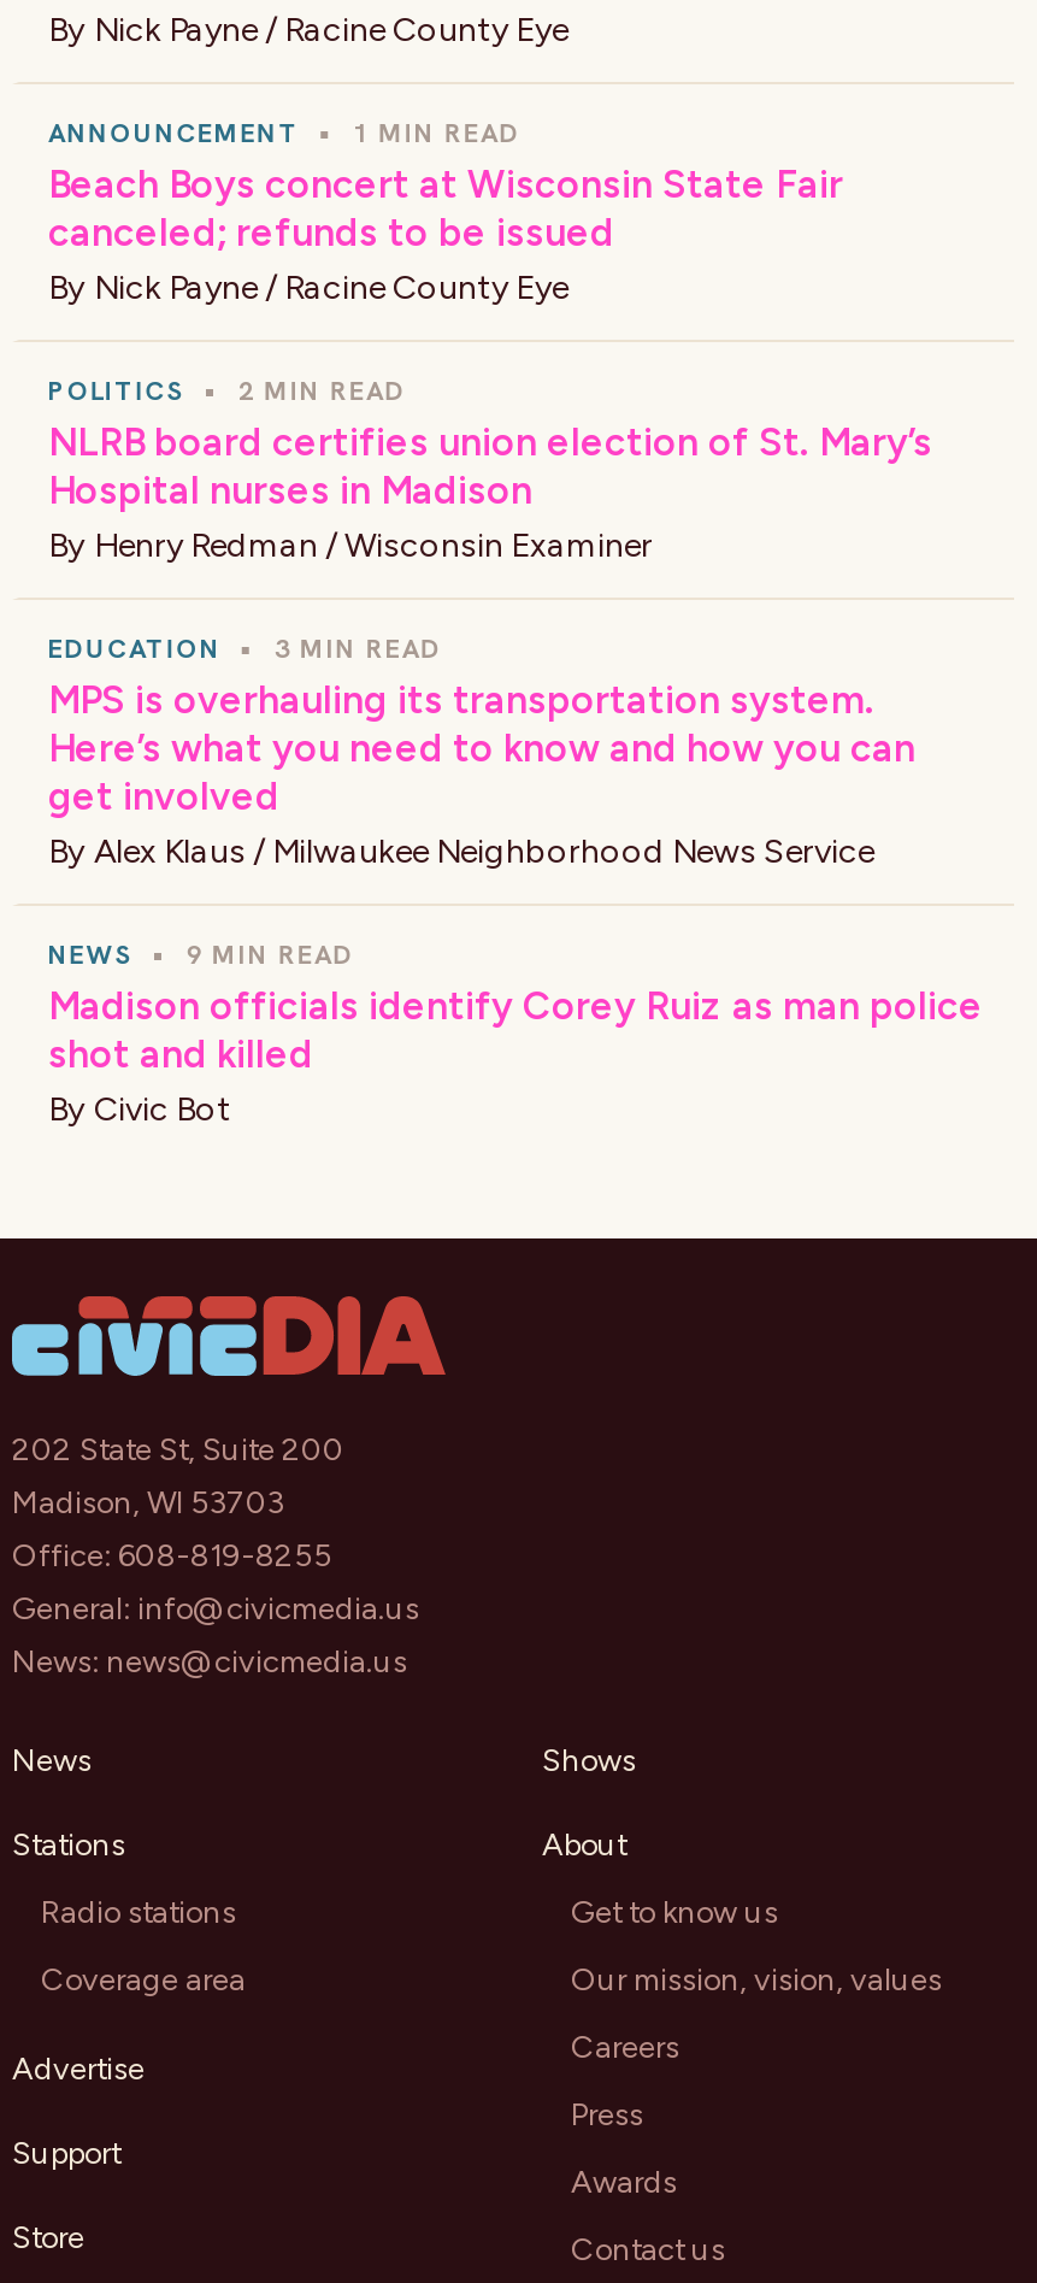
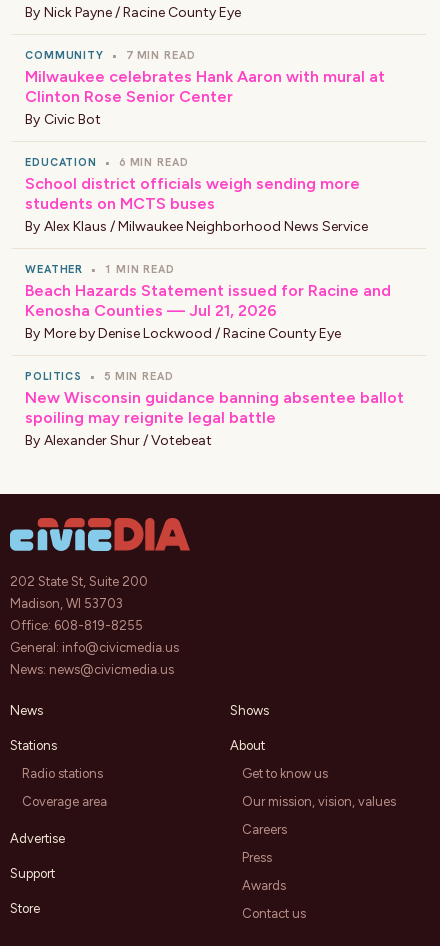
[48,116,983,1077] ANNOUNCEMENT • 1 MIN READ | Beach Boys concert at Wisconsin State Fair | canceled; refunds to be issued | By Nick Payne / Racine County Eye | POLITICS • 2 MIN READ | NLRB board certifies union election of St. Mary’s | Hospital nurses in Madison | By Henry Redman / Wisconsin Examiner | EDUCATION • 3 MIN READ | MPS is overhauling its transportation system. | Here’s what you need to know and how you can | get involved | NEWS • 9 MIN READ | Madison officials identify Corey Ruiz as man police | shot and killed -> [25,48,385,106] COMMUNITY • 7 MIN READ | Milwaukee celebrates Hank Aaron with mural at | Clinton Rose Senior Center
moved [48,831,874,872] -> [25,218,368,235]: By Alex Klaus / Milwaukee Neighborhood News Service
moved [48,1089,231,1130] -> [25,111,101,128]: By Civic Bot
none -> [25,155,404,449] EDUCATION • 6 MIN READ | School district officials weigh sending more | students on MCTS buses | WEATHER • 1 MIN READ | Beach Hazards Statement issued for Racine and | Kenosha Counties — Jul 21, 2026 | By More by Denise Lockwood / Racine County Eye | POLITICS • 5 MIN READ | New Wisconsin guidance banning absentee ballot | spoiling may reignite legal battle | By Alexander Shur / Votebeat

